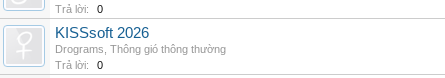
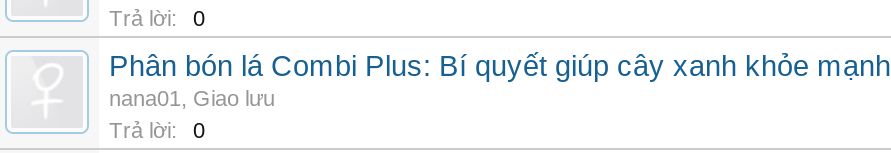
[55,25,226,55] KISSsoft 2026 | Drograms, Thông gió thông thường -> [109,50,891,110] Phân bón lá Combi Plus: Bí quyết giúp cây xanh khỏe mạnh | nana01, Giao lưu

